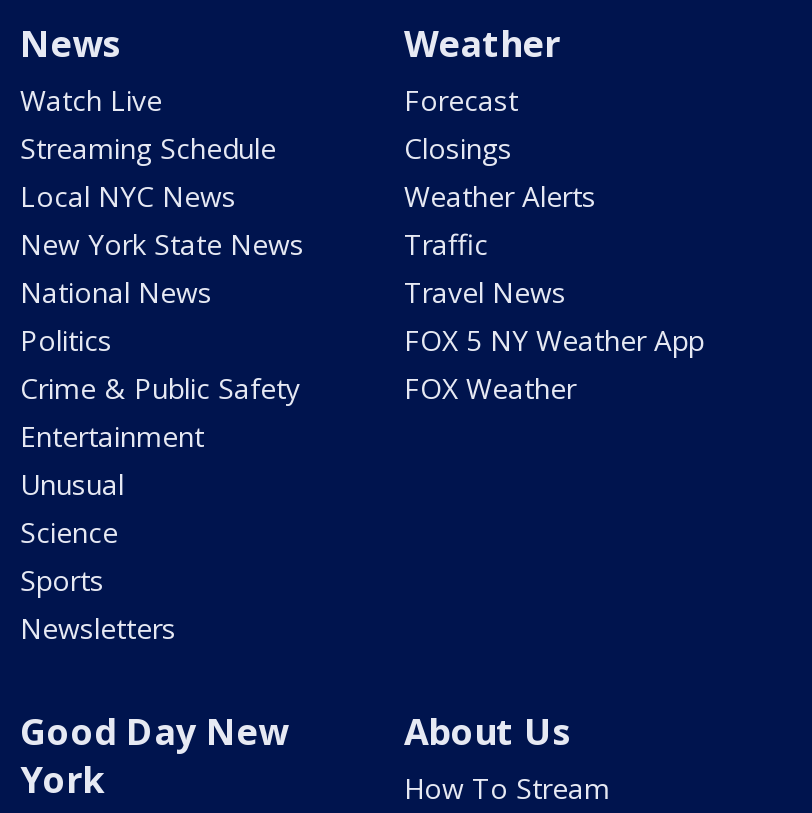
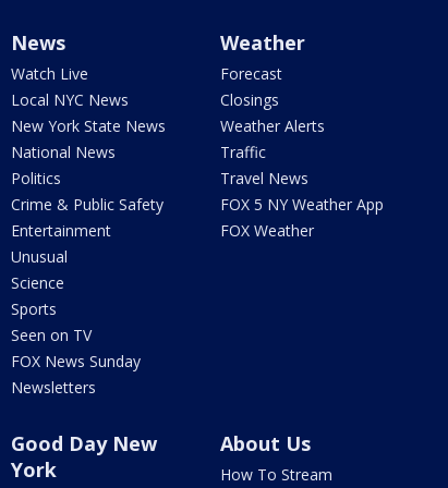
[20,129,276,167] Streaming Schedule -> none
moved [20,177,304,599] -> [11,89,166,319]: Local NYC News | New York State News | National News | ... | Science | Sports
none -> [11,325,141,371] Seen on TV | FOX News Sunday

